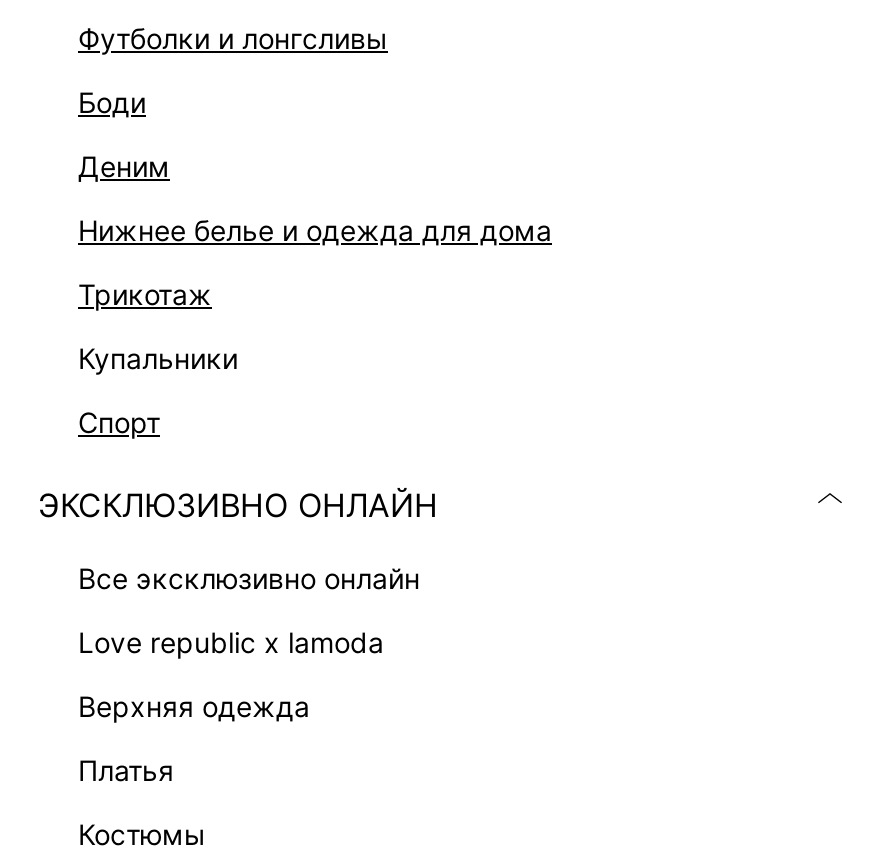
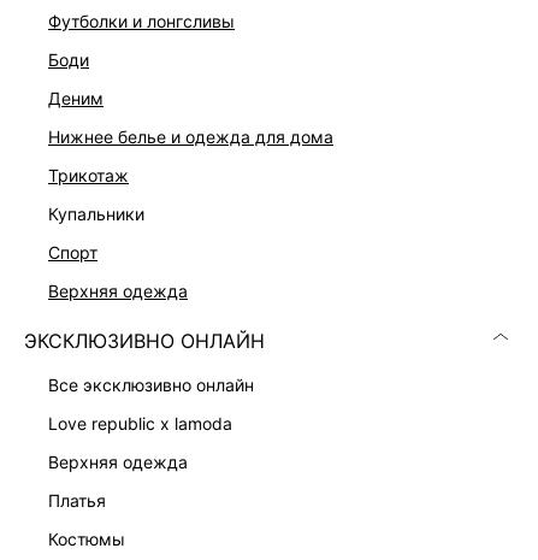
none -> [59,281,188,301] верхняя одежда

